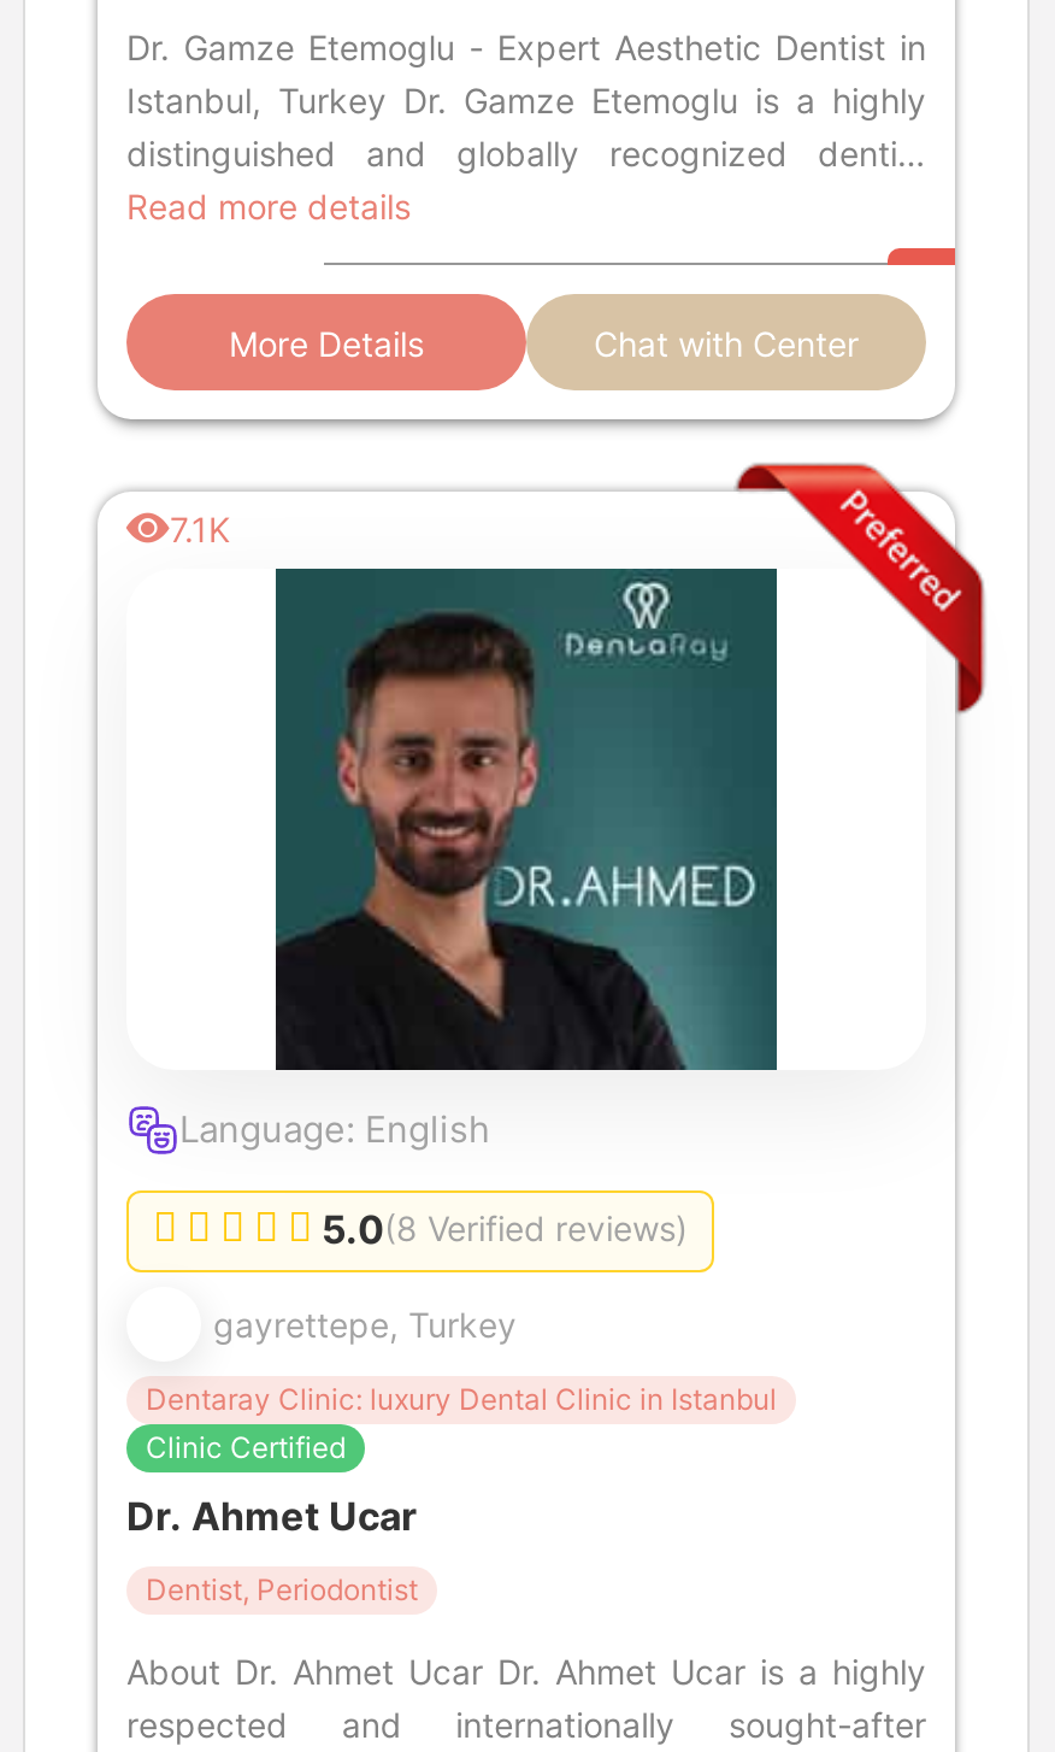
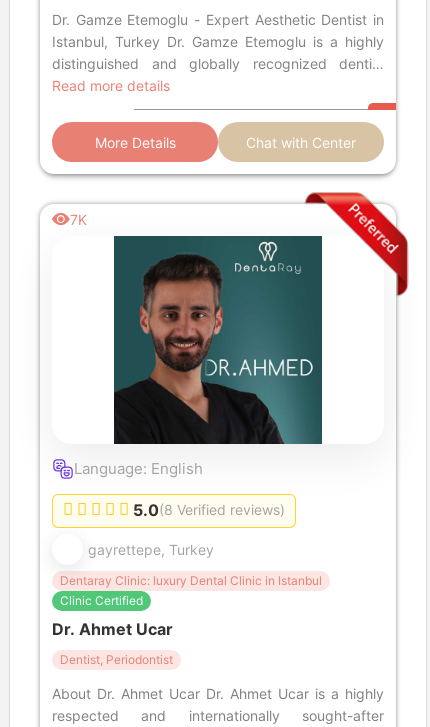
[170,508,230,549] 7.1K -> [70,211,87,228] 7K

